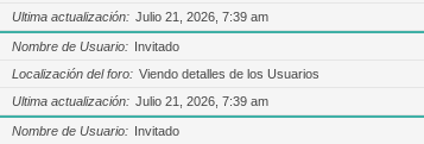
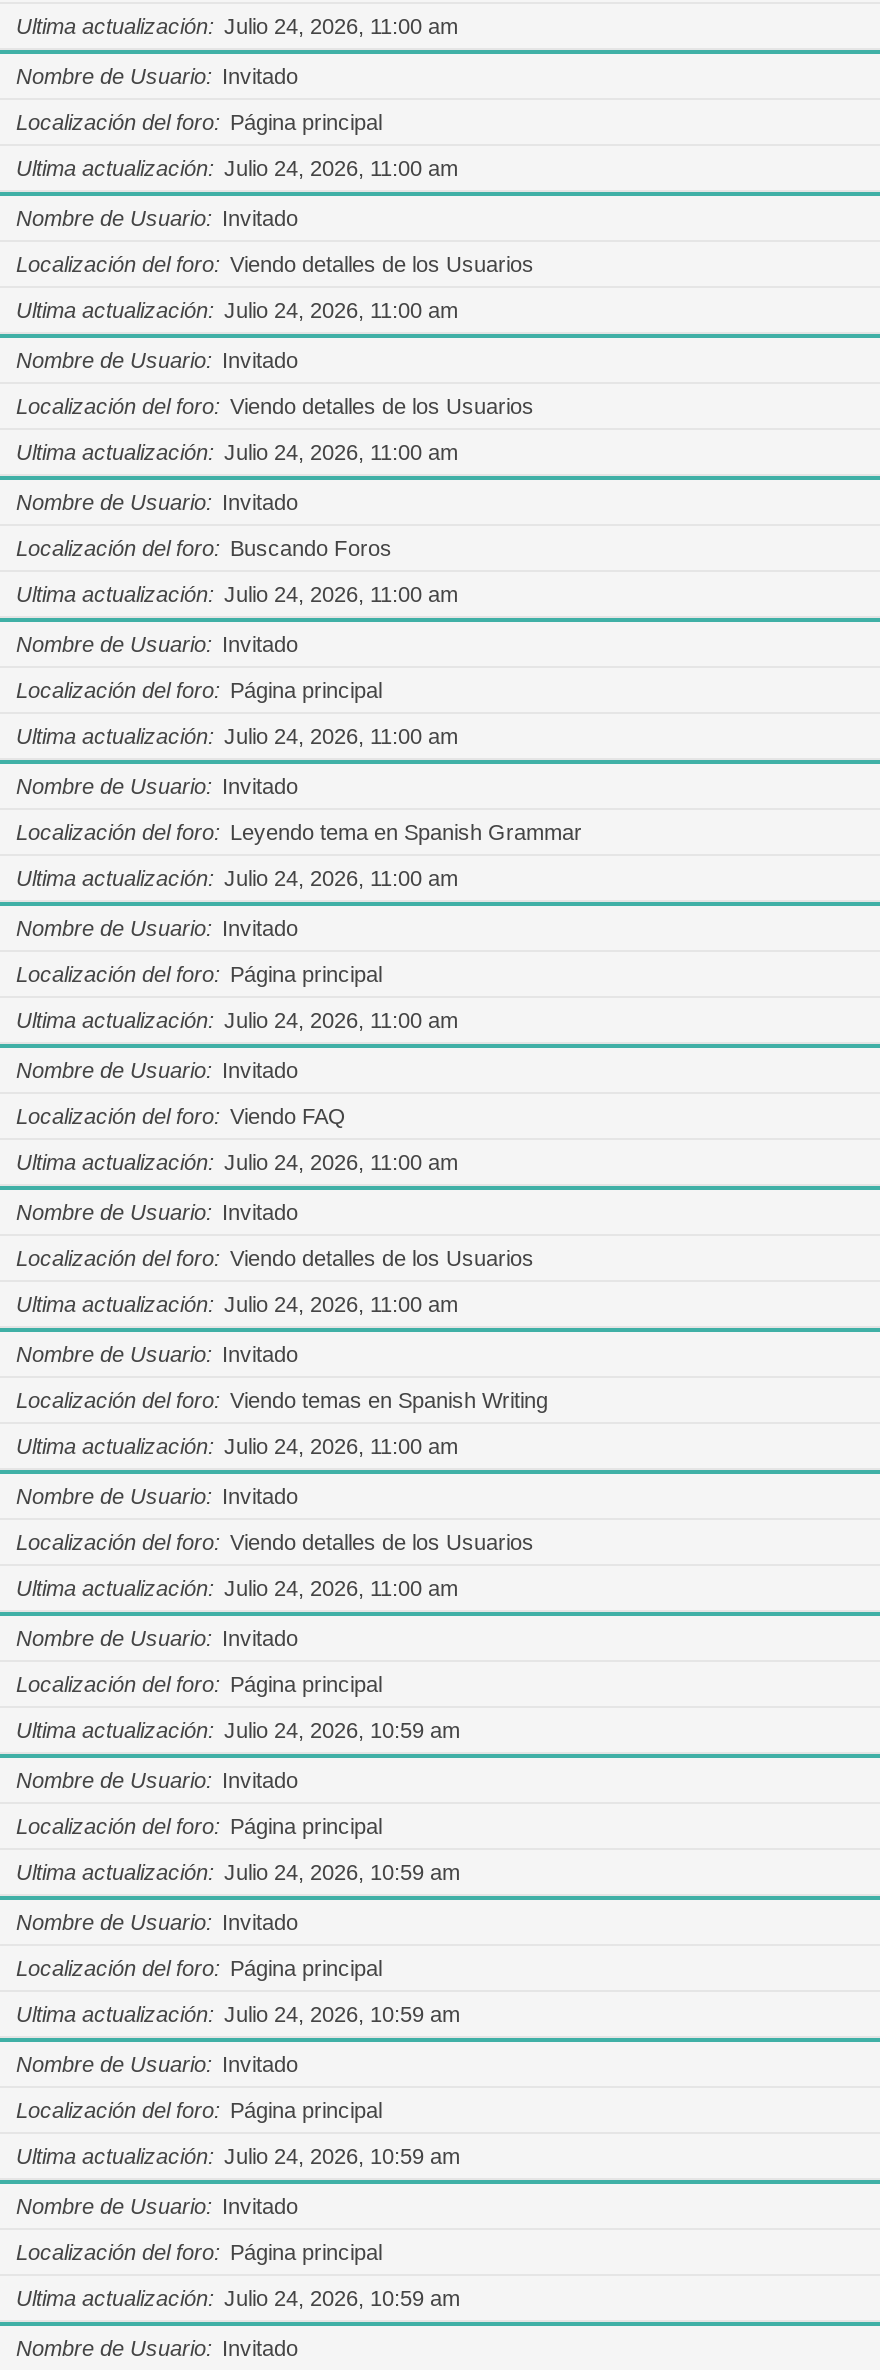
[135,9,268,23] Julio 21, 2026, 7:39 am -> [16,13,458,179] Julio 24, 2026, 11:00 am | Nombre de Usuario | Invitado | Localización del foro | Página principal | Ultima actualización | Julio 24, 2026, 11:00 am
[135,93,268,108] Julio 21, 2026, 7:39 am -> [16,297,582,2309] Julio 24, 2026, 11:00 am | Nombre de Usuario | Invitado | Localización del foro | Viendo detalles de los Usuarios | Ultima actualización | Julio 24, 2026, 11:00 am | Nombre de Usuario | Invitado | Localización del foro | Buscando Foros | Ultima actualización | Julio 24, 2026, 11:00 am | Nombre de Usuario | Invitado | Localización del foro | Página principal | Ultima actualización | Julio 24, 2026, 11:00 am | Nombre de Usuario | Invitado | Localización del foro | Leyendo tema en Spanish Grammar | Ultima actualización | Julio 24, 2026, 11:00 am | Nombre de Usuario | Invitado | Localización del foro | Página principal | Ultima actualización | Julio 24, 2026, 11:00 am | Nombre de Usuario | Invitado | Localización del foro | Viendo FAQ | Ultima actualización | Julio 24, 2026, 11:00 am | Nombre de Usuario | Invitado | Localización del foro | Viendo detalles de los Usuarios | Ultima actualización | Julio 24, 2026, 11:00 am | Nombre de Usuario | Invitado | Localización del foro | Viendo temas en Spanish Writing | Ultima actualización | Julio 24, 2026, 11:00 am | Nombre de Usuario | Invitado | Localización del foro | Viendo detalles de los Usuarios | Ultima actualización | Julio 24, 2026, 11:00 am | Nombre de Usuario | Invitado | Localización del foro | Página principal | Ultima actualización | Julio 24, 2026, 10:59 am | Nombre de Usuario | Invitado | Localización del foro | Página principal | Ultima actualización | Julio 24, 2026, 10:59 am | Nombre de Usuario | Invitado | Localización del foro | Página principal | Ultima actualización | Julio 24, 2026, 10:59 am | Nombre de Usuario | Invitado | Localización del foro | Página principal | Ultima actualización | Julio 24, 2026, 10:59 am | Nombre de Usuario | Invitado | Localización del foro | Página principal | Ultima actualización | Julio 24, 2026, 10:59 am

